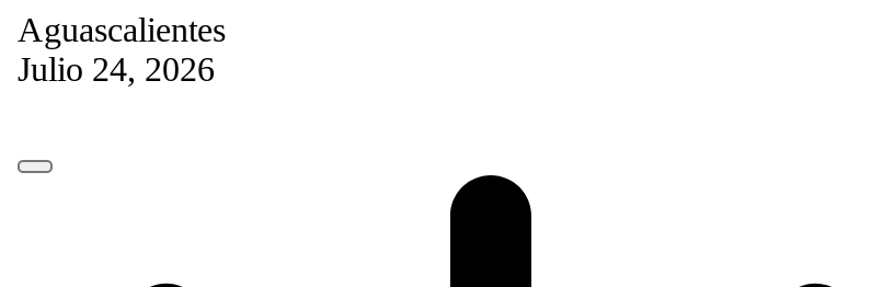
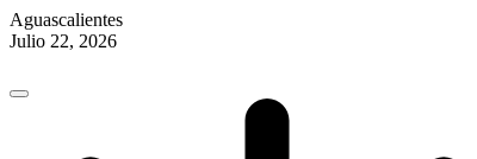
[18,50,215,88] Julio 24, 2026 -> [10,31,117,51] Julio 22, 2026

